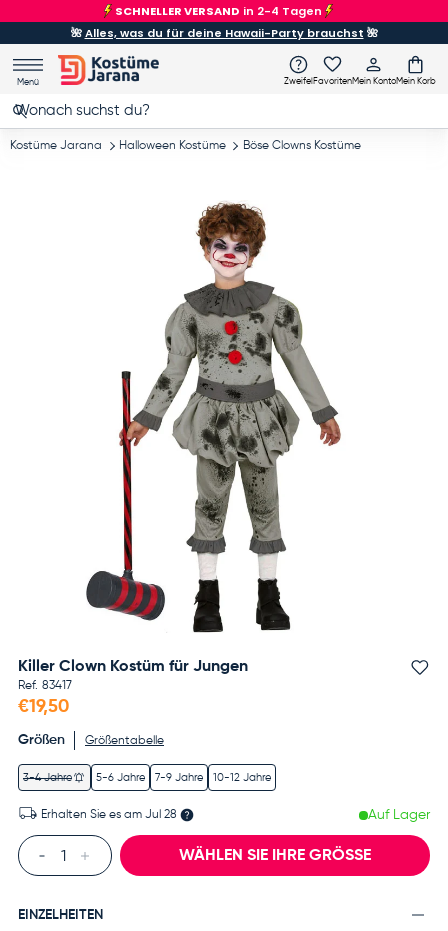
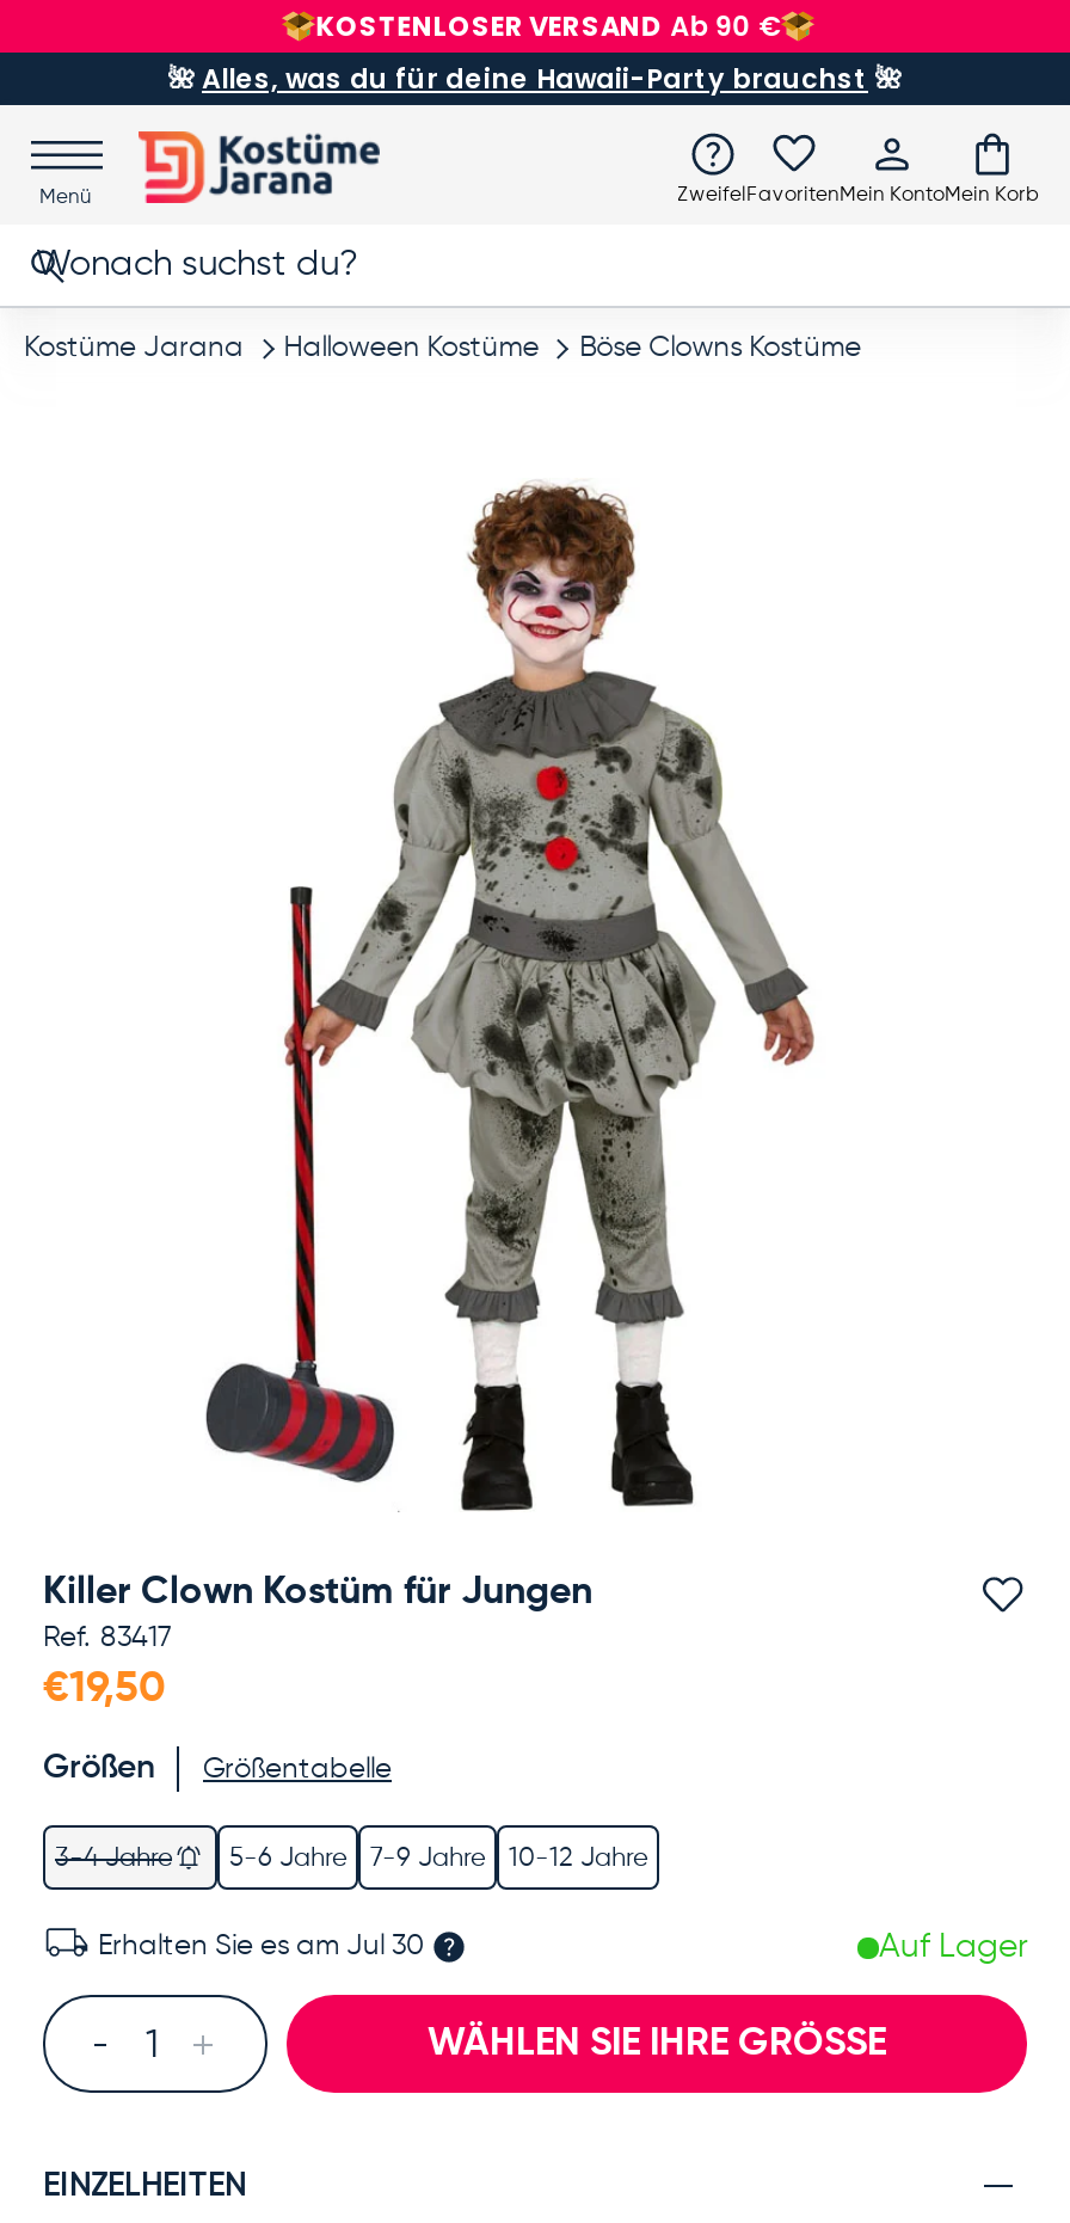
[115,3,322,19] SCHNELLER VERSAND in 2-4 Tagen -> [316,7,780,45] KOSTENLOSER VERSAND Ab 90 €
[41,809,177,821] Erhalten Sie es am Jul 28 -> [98,1933,425,1962] Erhalten Sie es am Jul 30

